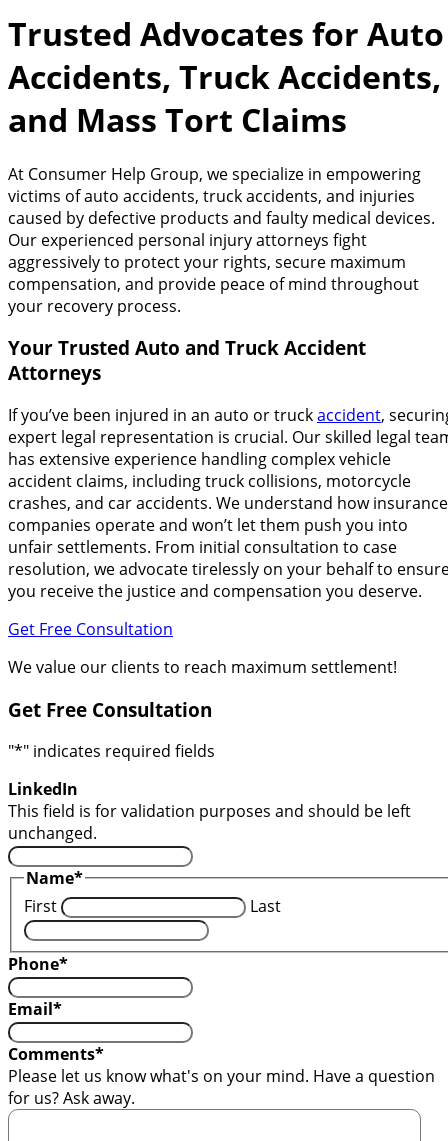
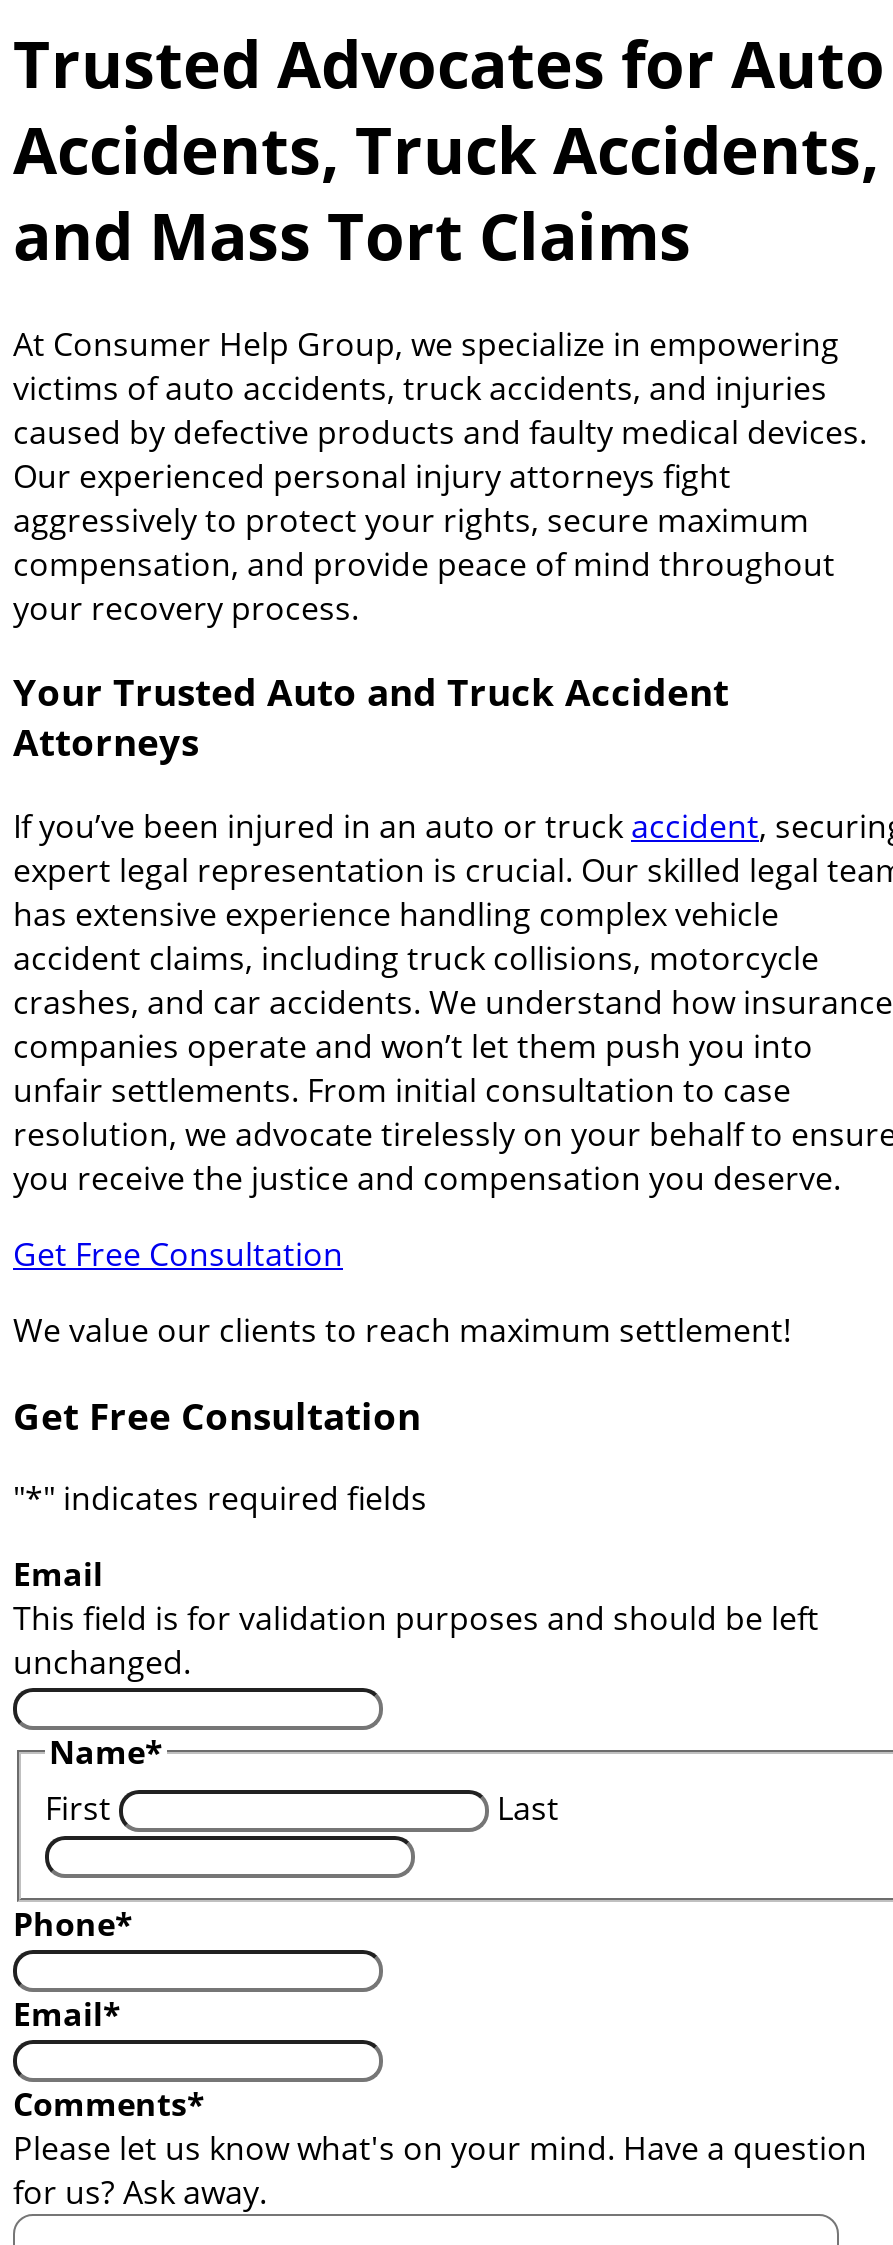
[8,778,78,800] LinkedIn -> [13,1553,103,1597] Email

